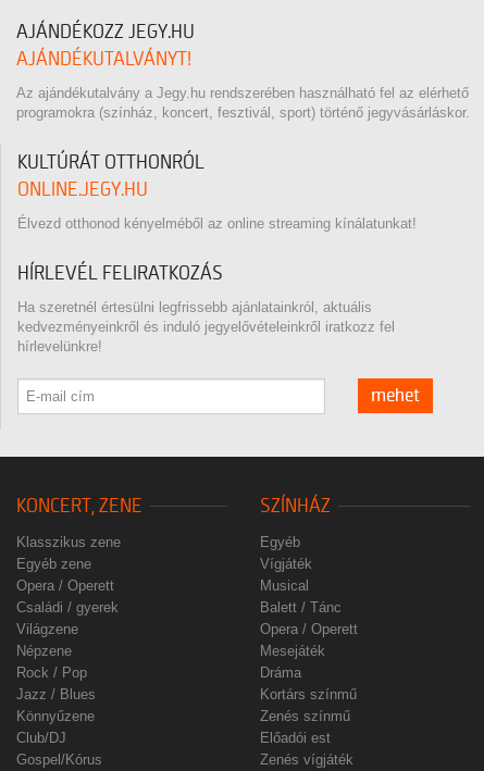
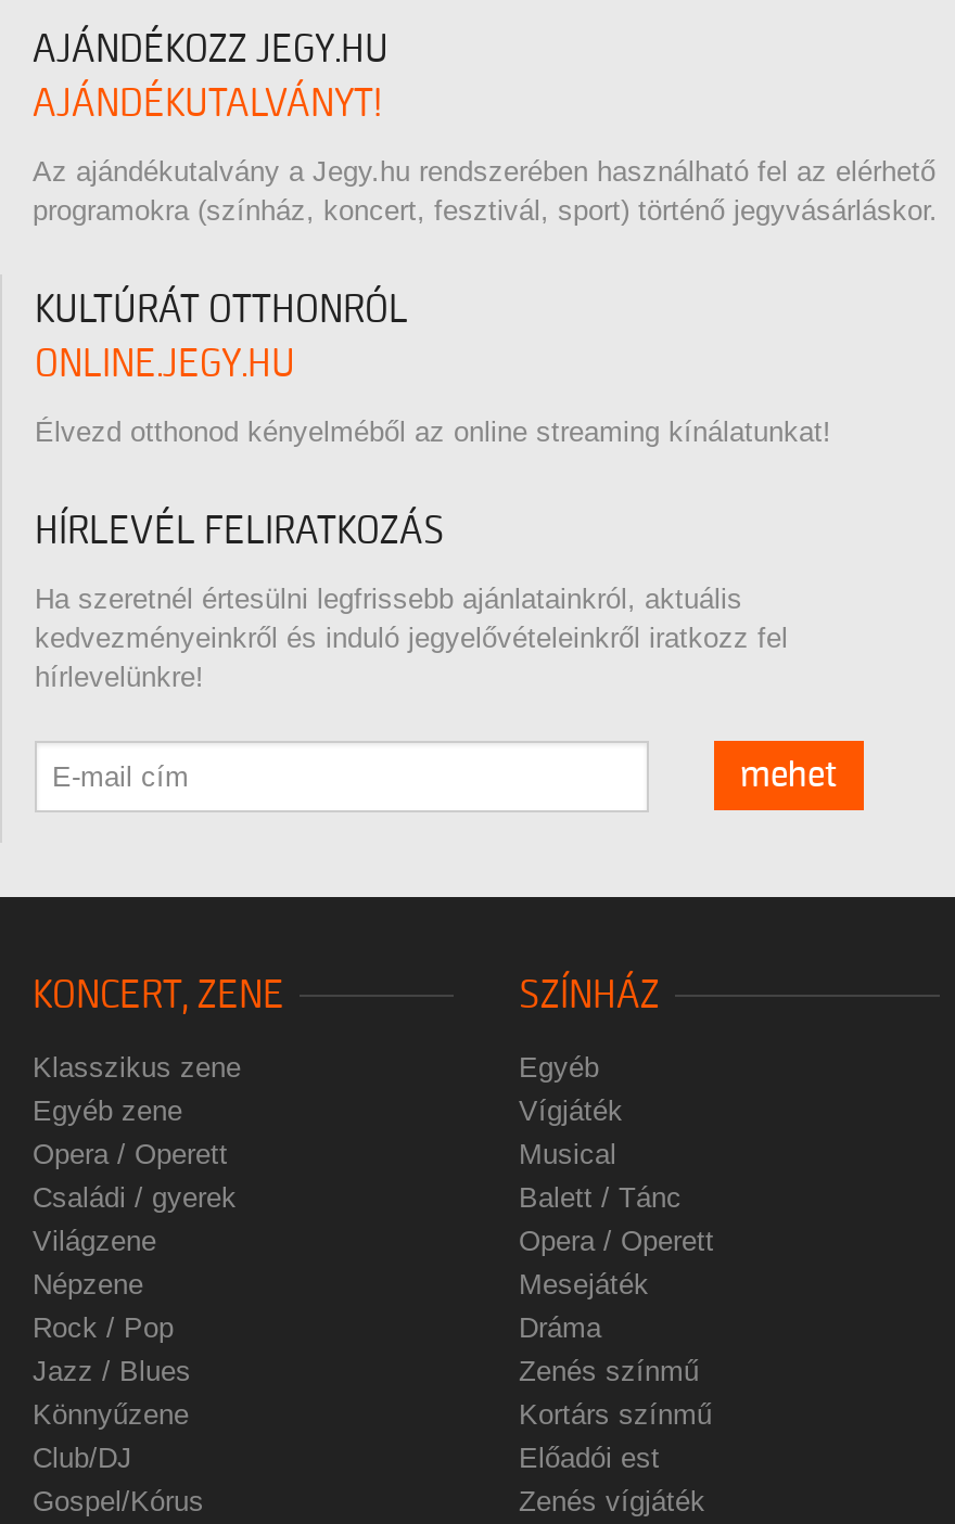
moved [260,686,357,702] -> [519,1398,712,1430]: Kortárs színmű
moved [260,708,350,724] -> [519,1354,699,1387]: Zenés színmű

